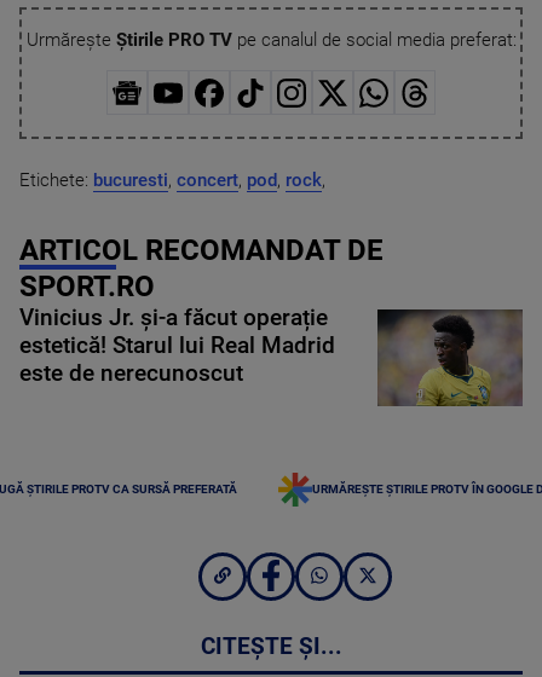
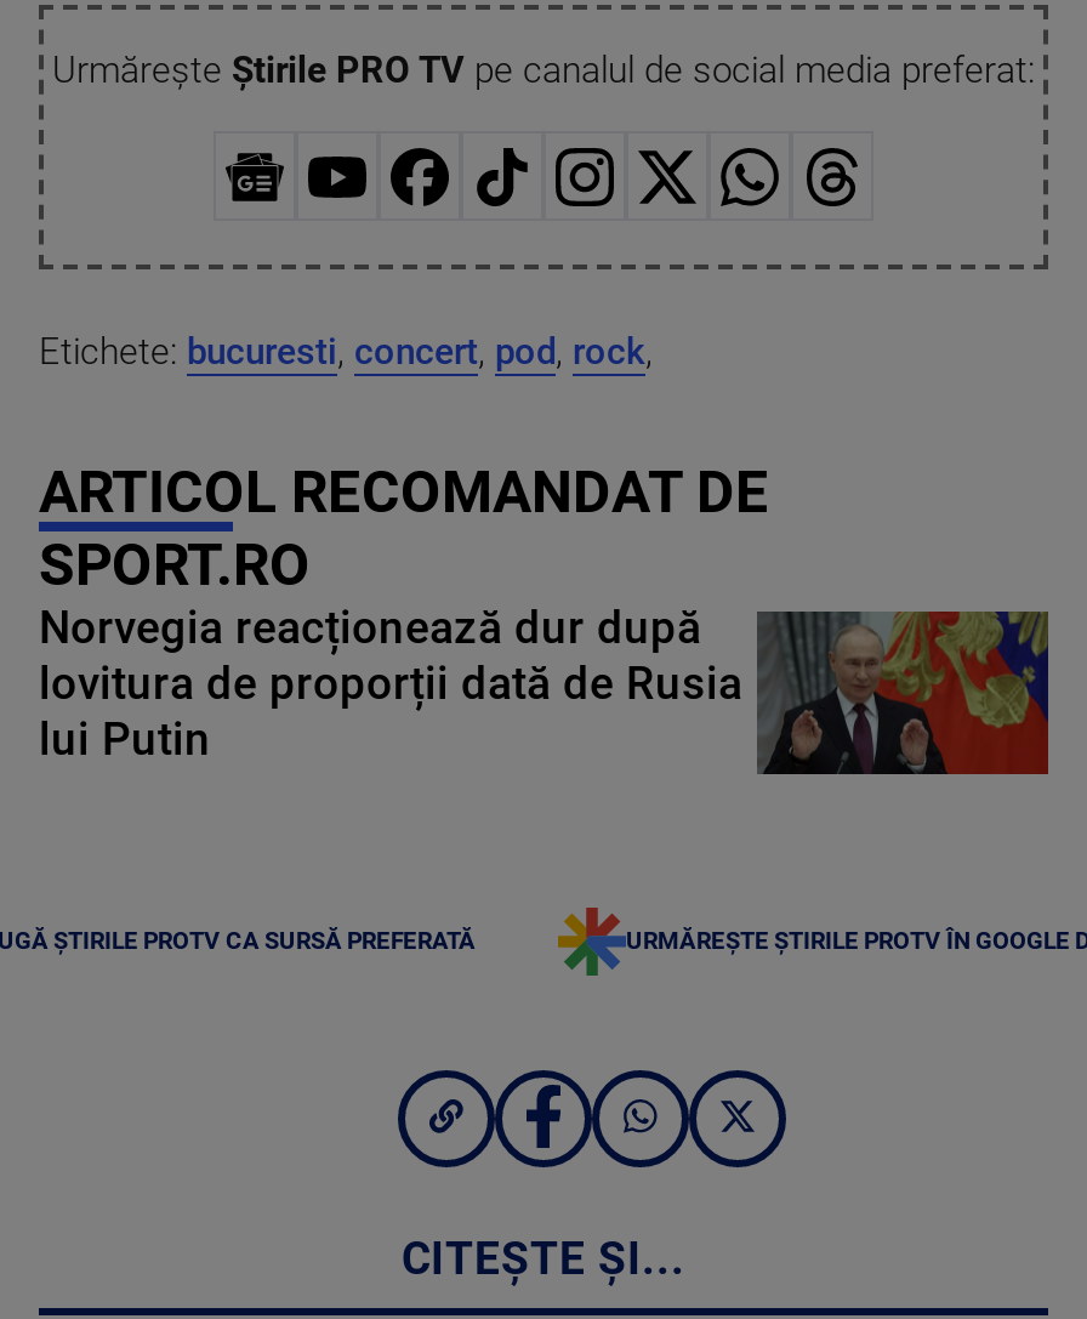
[19,304,524,407] [image] | Vinicius Jr. și-a făcut operație | estetică! Starul lui Real Madrid | este de nerecunoscut -> [39,601,1051,777] [image] | Norvegia reacționează dur după | lovitura de proporții dată de Rusia | lui Putin

